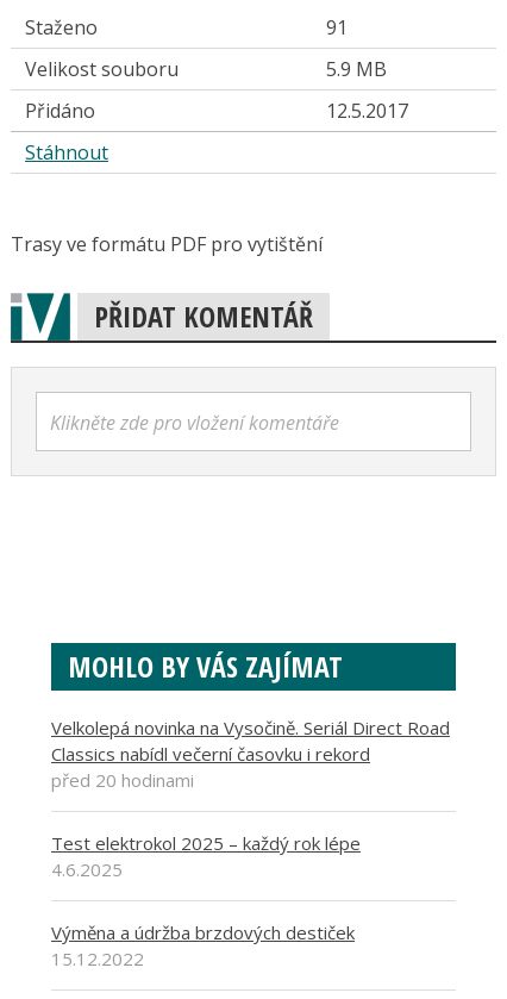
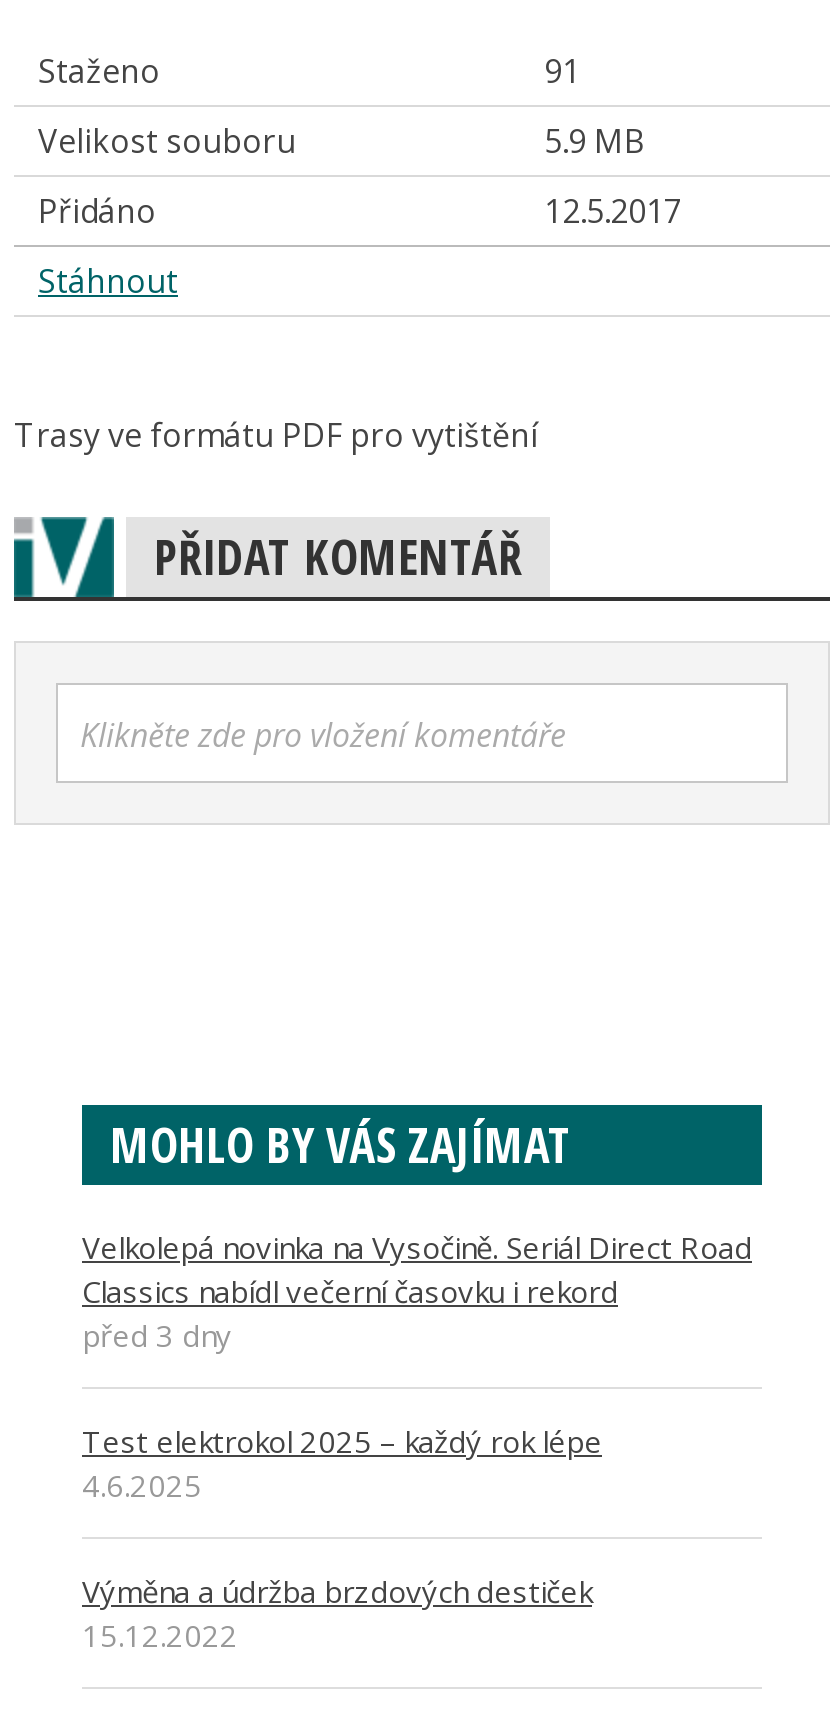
[51,768,194,792] před 20 hodinami -> [82,1316,232,1356] před 3 dny

